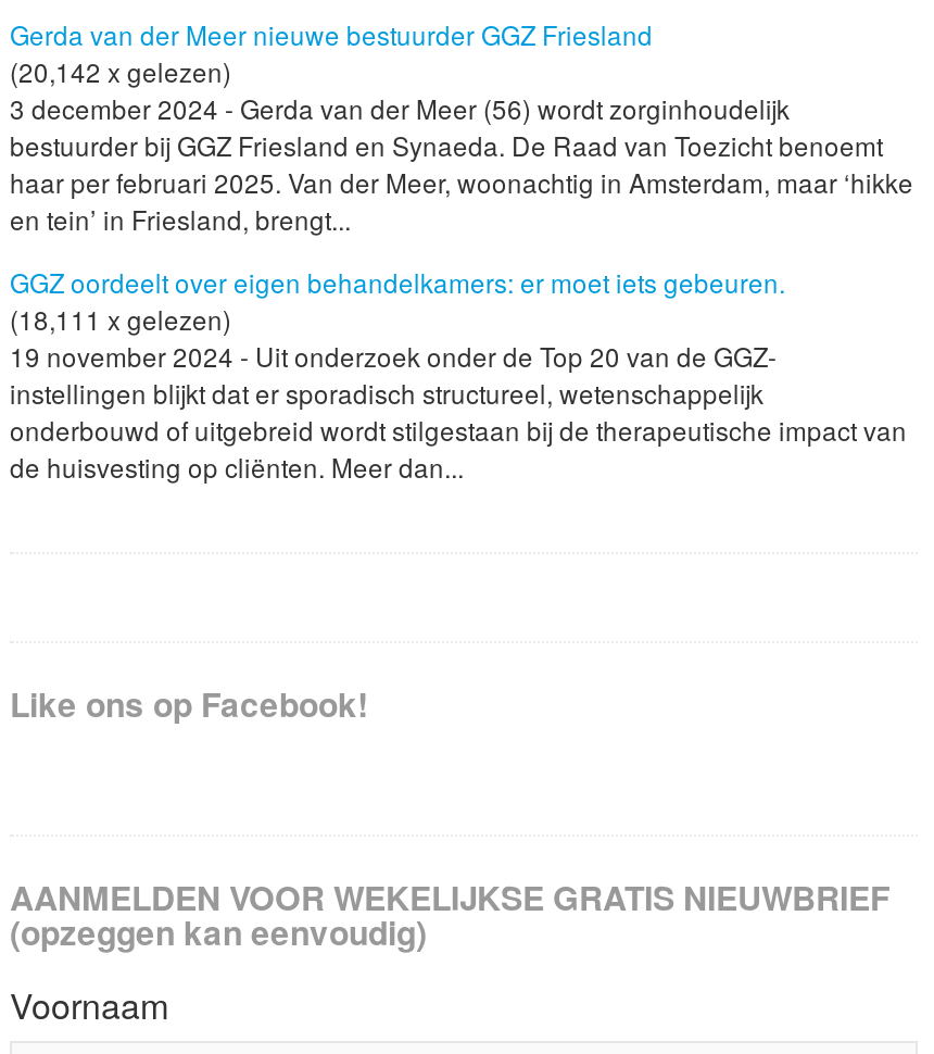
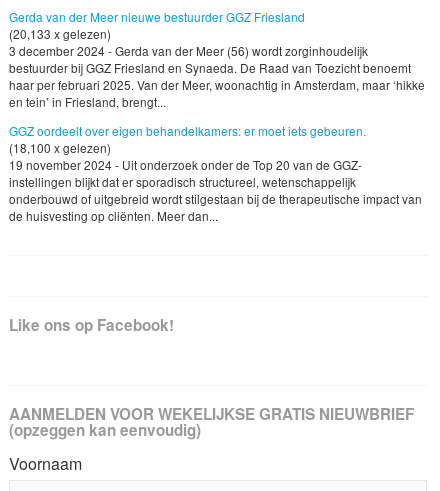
[10,51,231,88] (20,142 x gelezen) -> [9,25,111,42] (20,133 x gelezen)
[10,299,231,336] (18,111 x gelezen) -> [9,138,111,155] (18,100 x gelezen)

